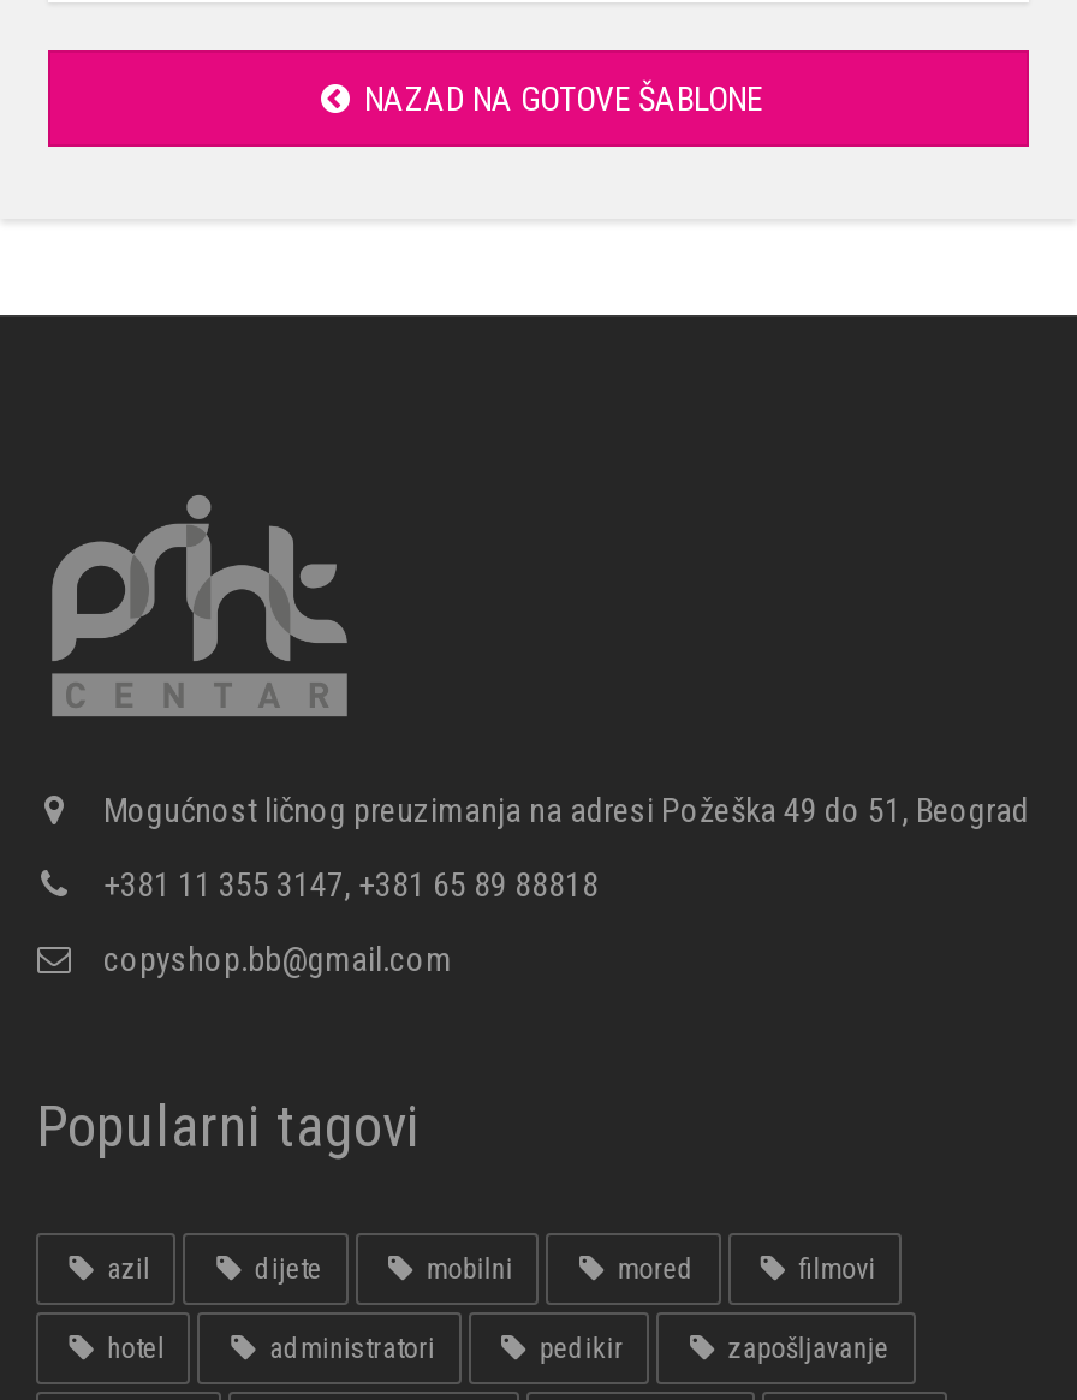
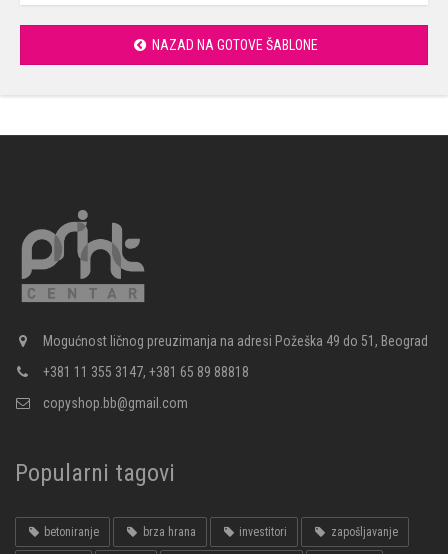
[100,1252,875,1365] azil | dijete | mobilni | mored | filmovi | hotel | administratori | pedikir -> [41,525,287,539] betoniranje | brza hrana | investitori

